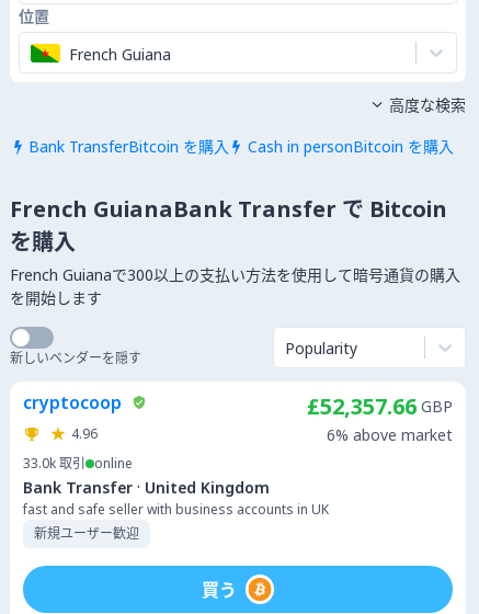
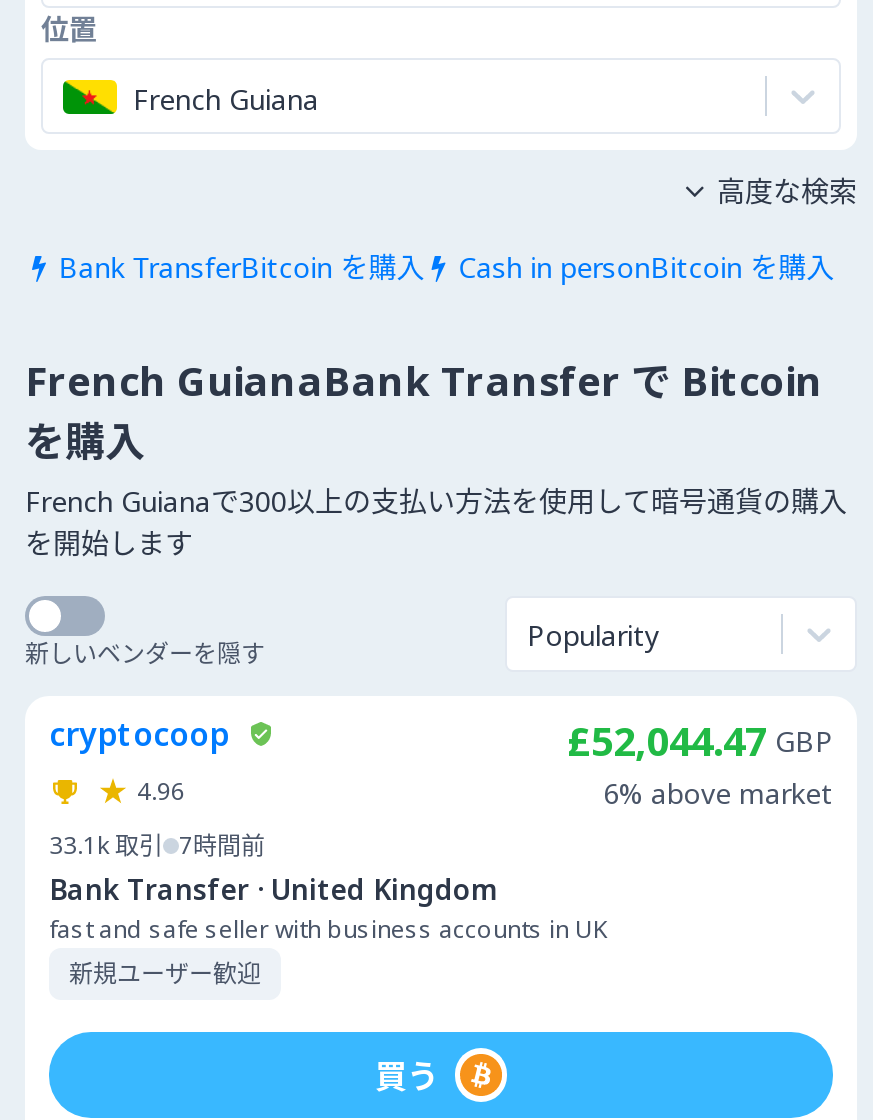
[307,391,453,421] £52,357.66 GBP -> [567,714,833,768] £52,044.47 GBP
[23,454,133,473] 33.0k 取引 online -> [49,828,265,862] 33.1k 取引 7時間前

